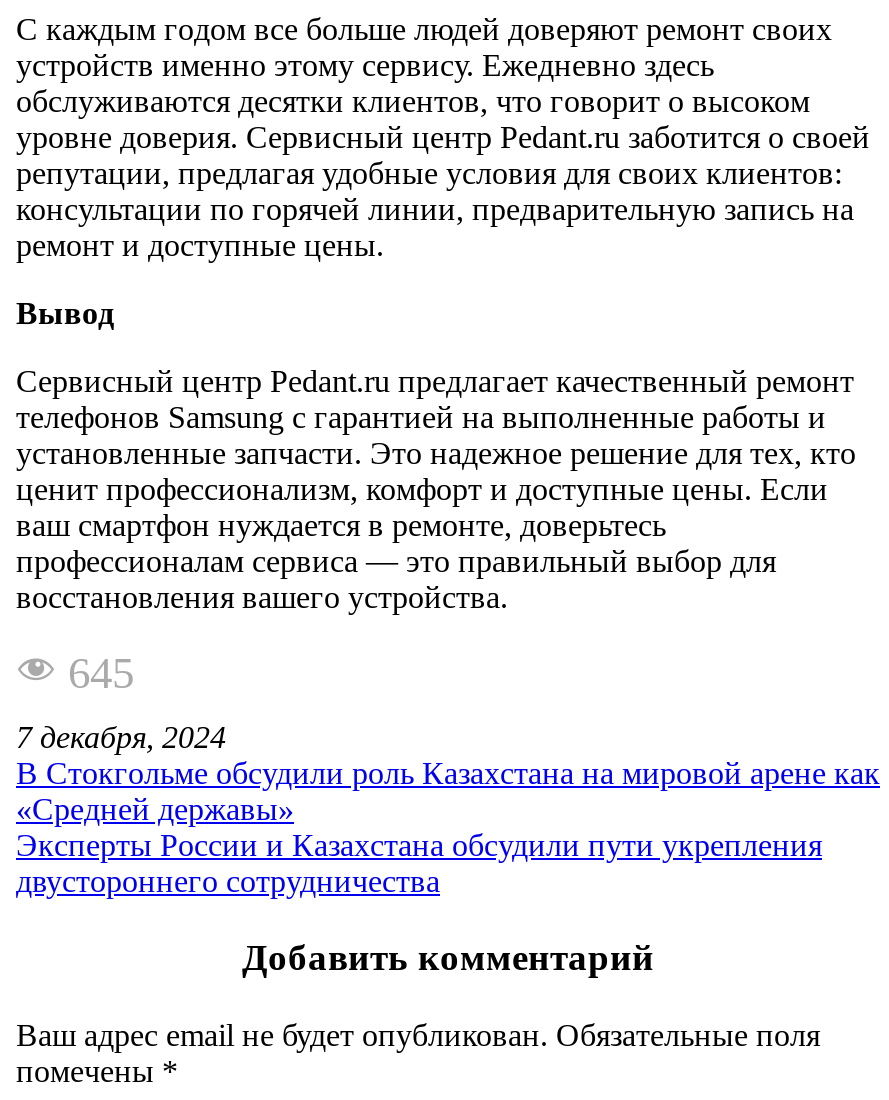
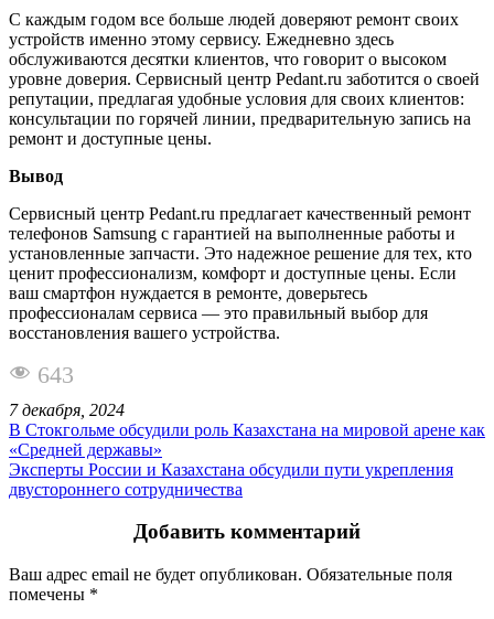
[68,647,134,697] 645 -> [37,360,74,388] 643

